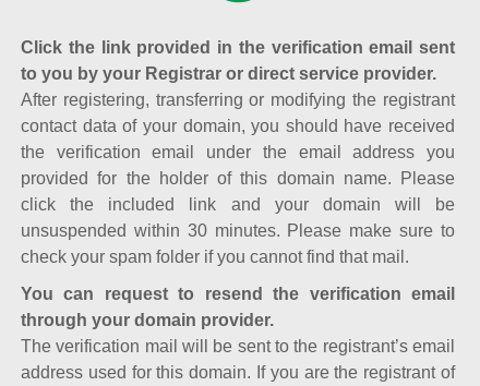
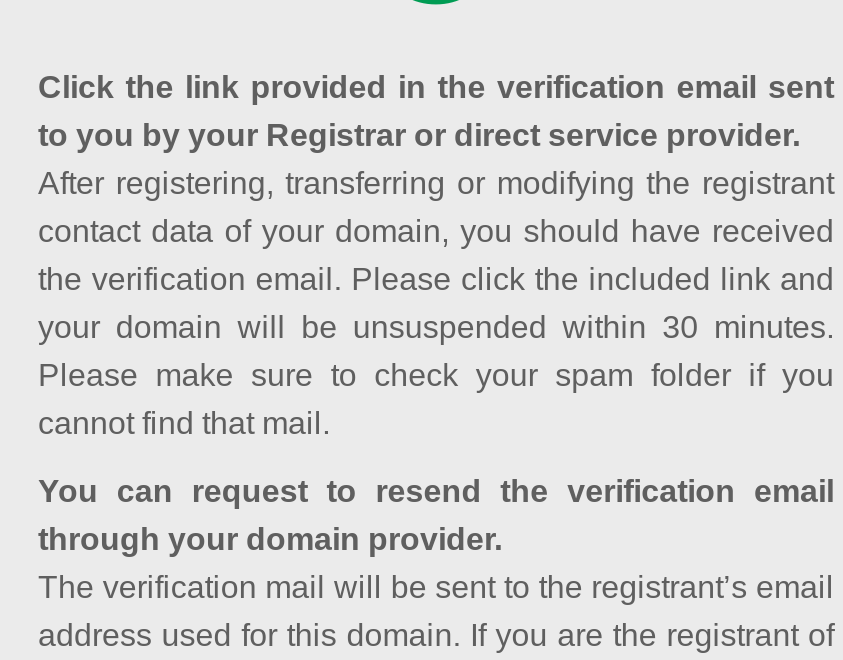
[21,143,455,266] the verification email under the email address you | provided for the holder of this domain name. Please | click the included link and your domain will be | unsuspended within 30 minutes. Please make sure to | check your spam folder if you cannot find that mail. -> [38,262,834,440] the verification email. Please click the included link and | your domain will be unsuspended within 30 minutes. | Please make sure to check your spam folder if you | cannot find that mail.

